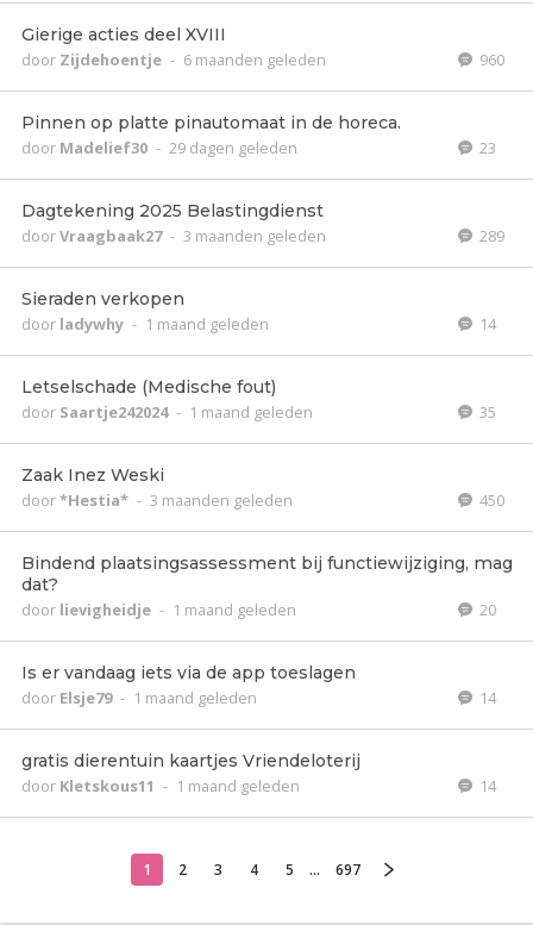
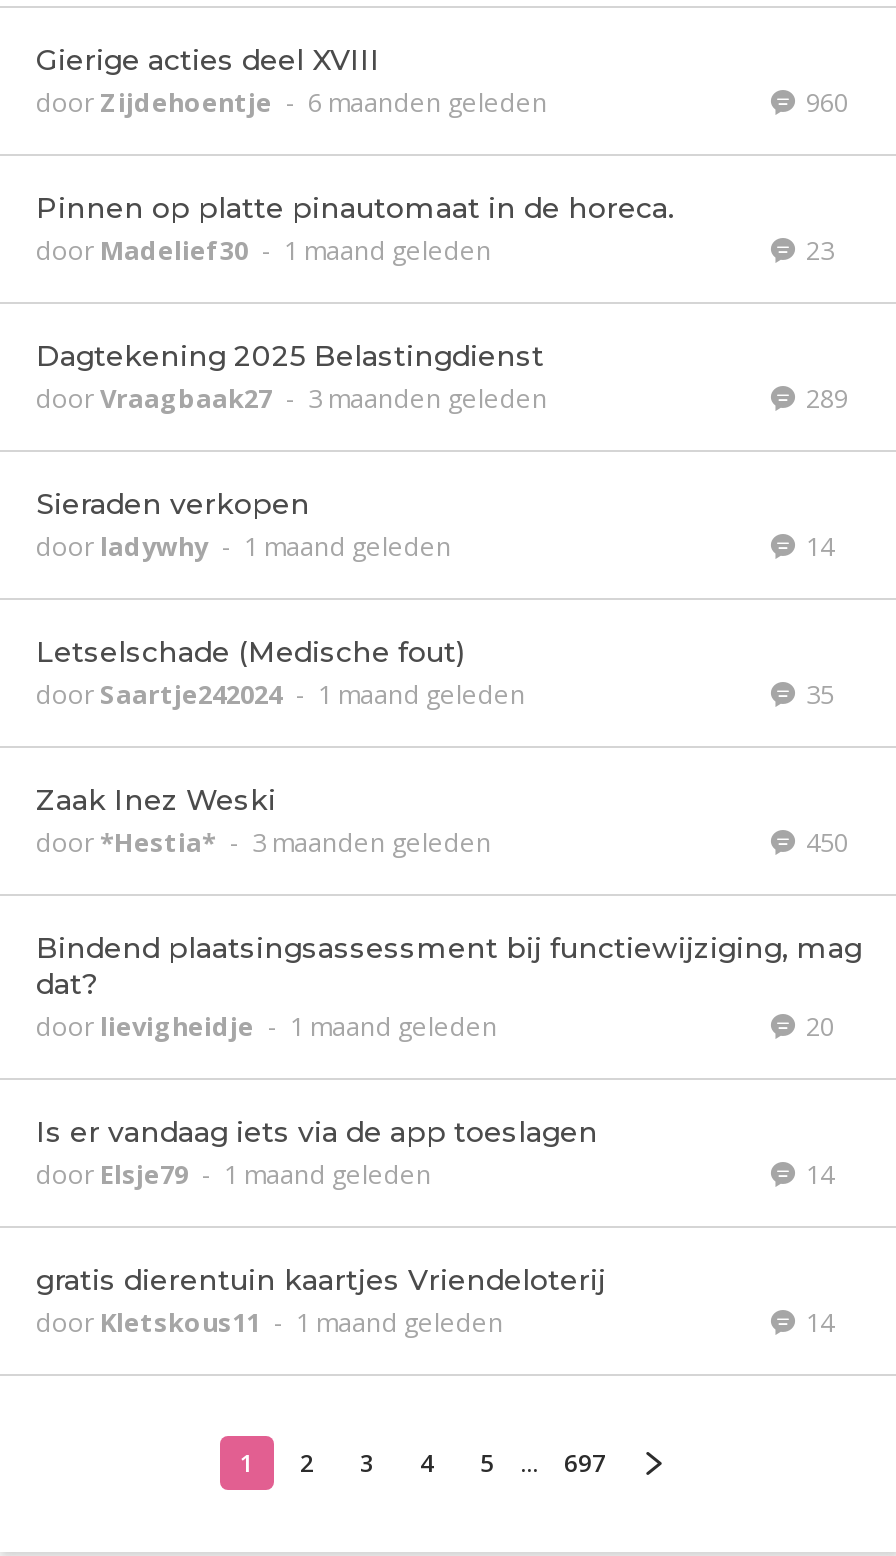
[21,137,297,158] door Madelief30 - 29 dagen geleden -> [36,232,492,268] door Madelief30 - 1 maand geleden

